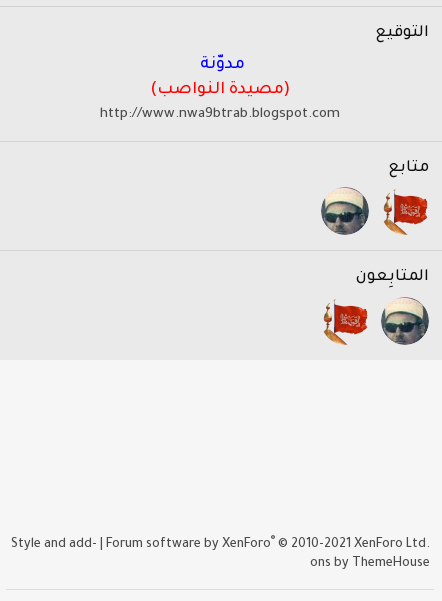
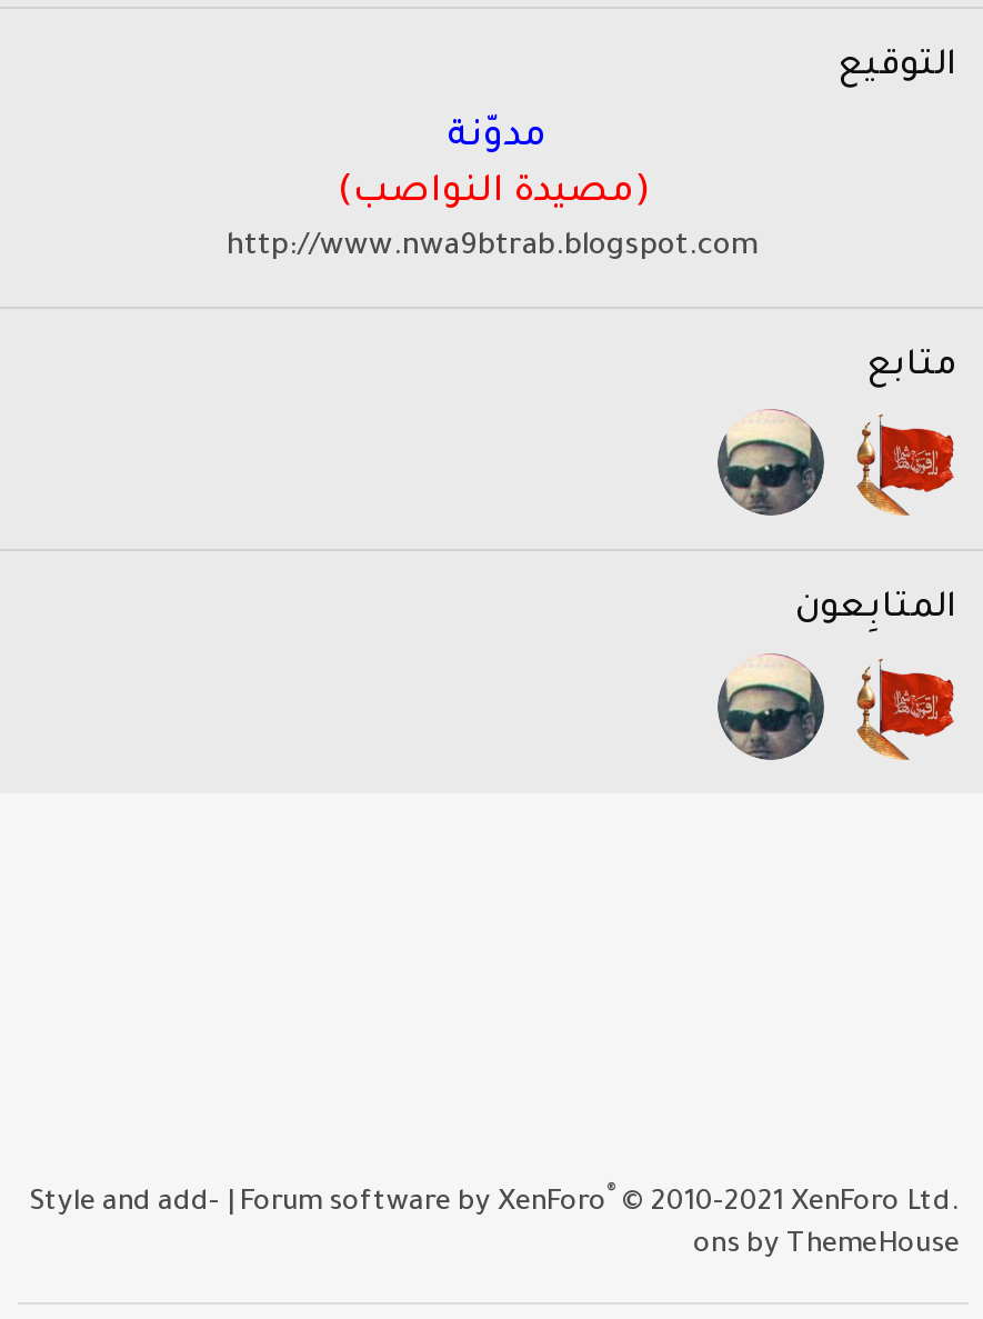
[321,298,369,346] [image] -> [715,653,826,762] [image]
[380,296,430,346] [image] -> [851,653,957,762] [image]

